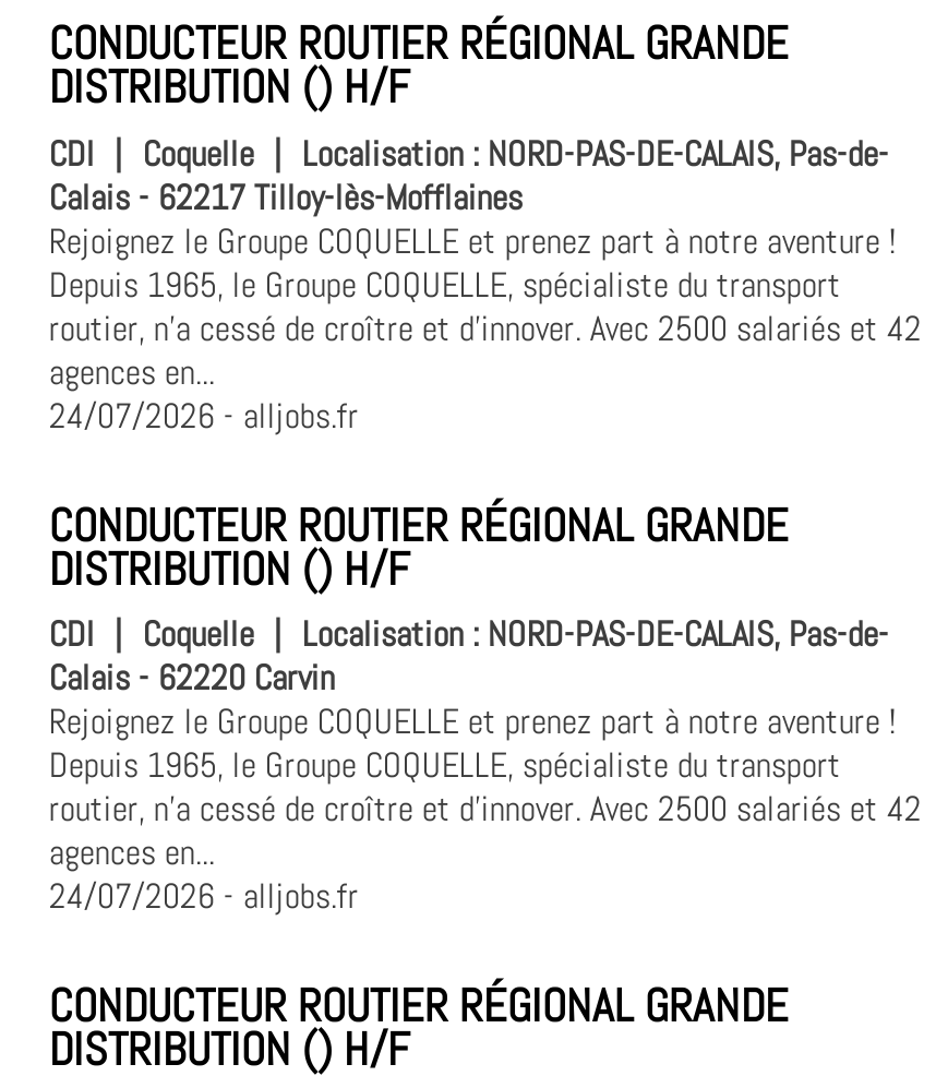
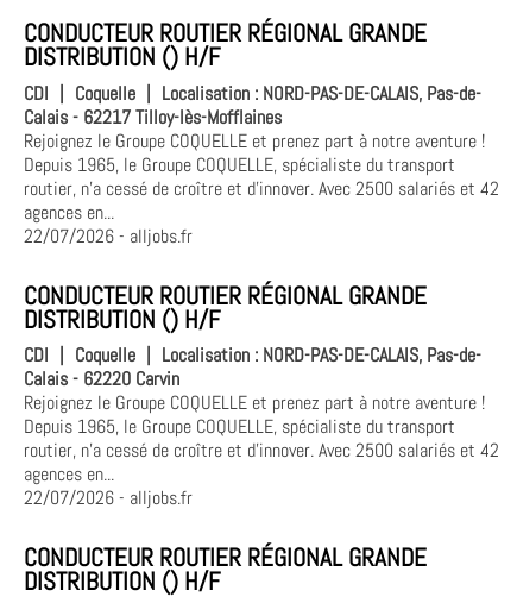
[49,392,359,438] 24/07/2026 - alljobs.fr -> [24,223,193,248] 22/07/2026 - alljobs.fr
[49,873,359,919] 24/07/2026 - alljobs.fr -> [24,485,193,510] 22/07/2026 - alljobs.fr

